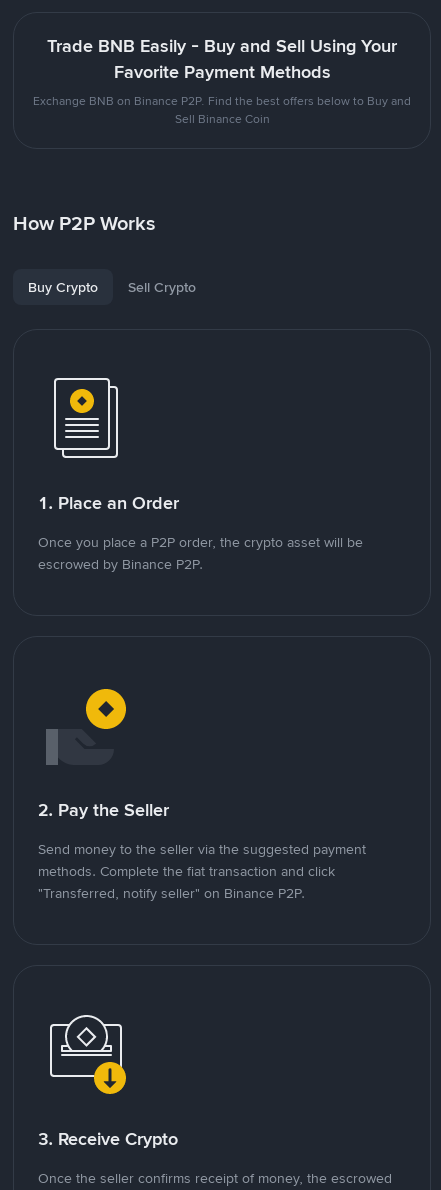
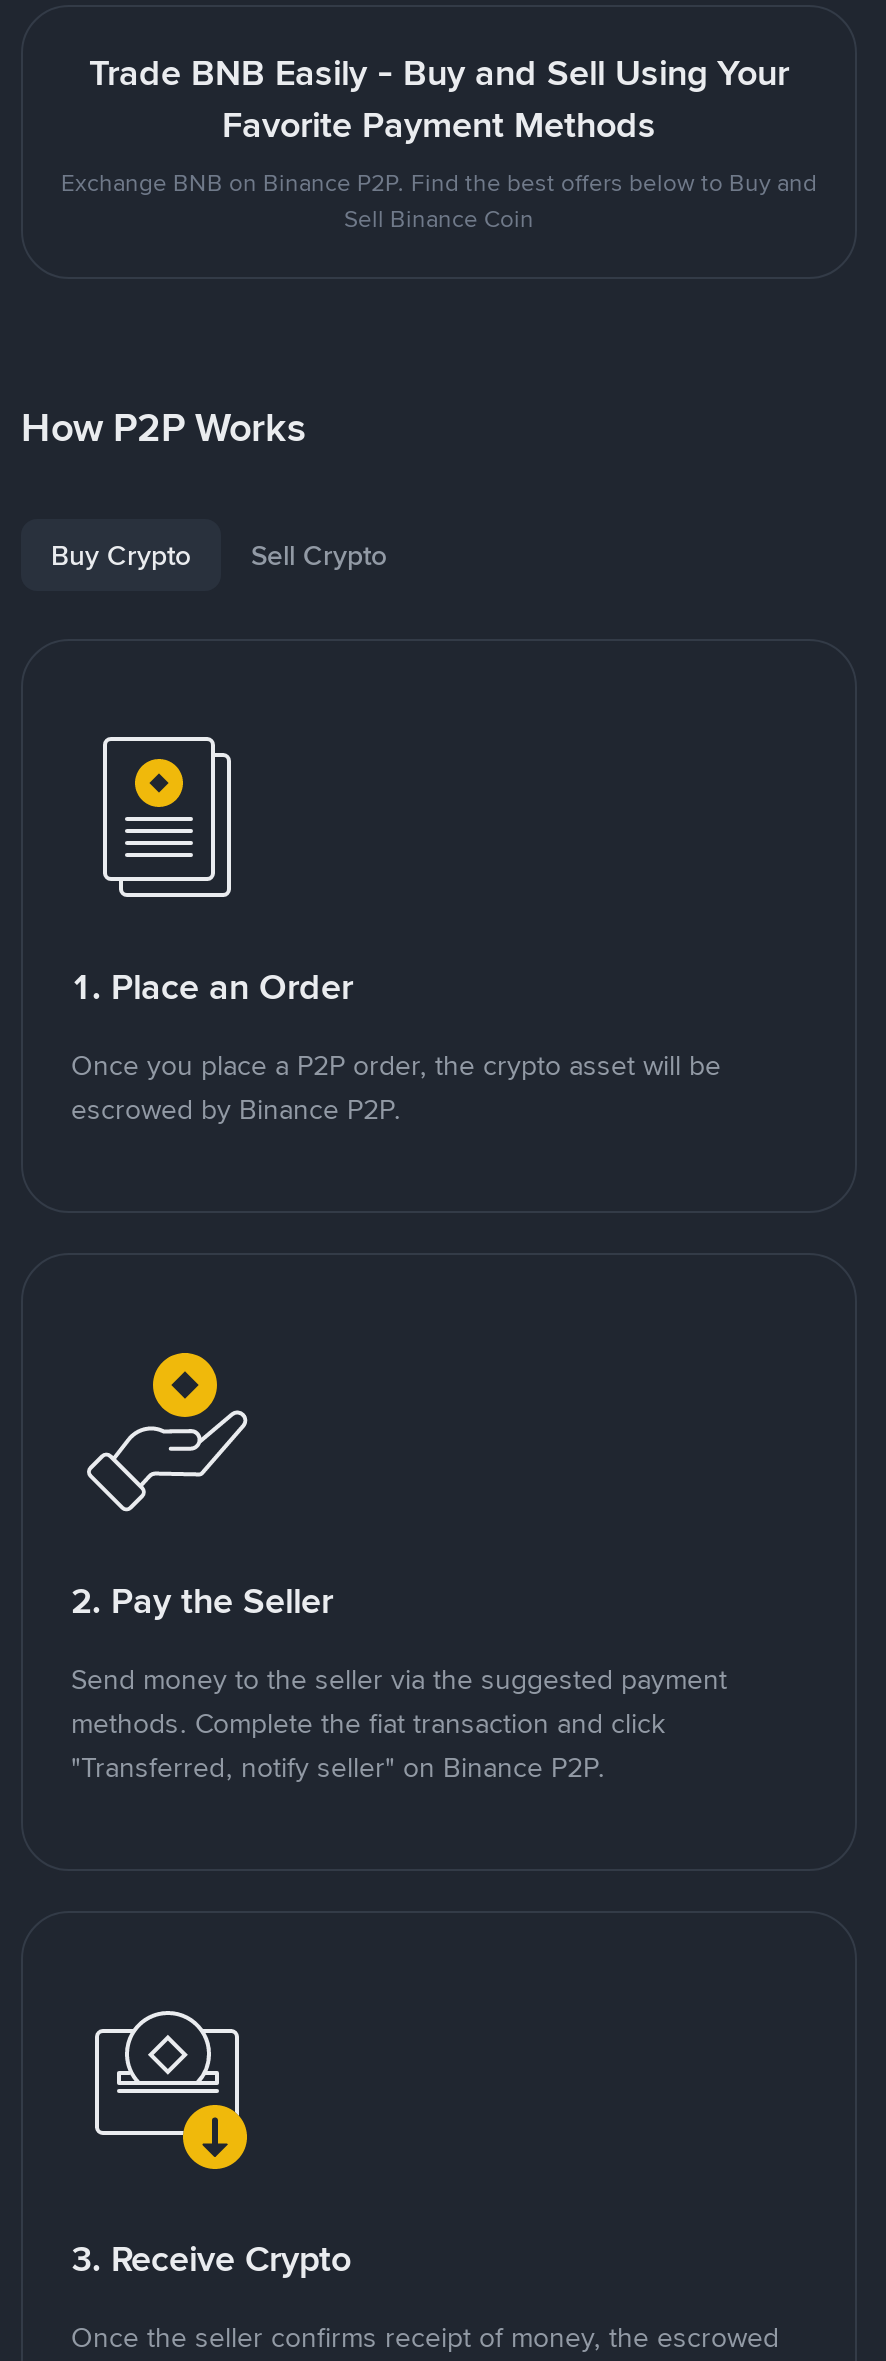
[46,686,127,765] [image] -> [87,1351,249,1513] [image]

